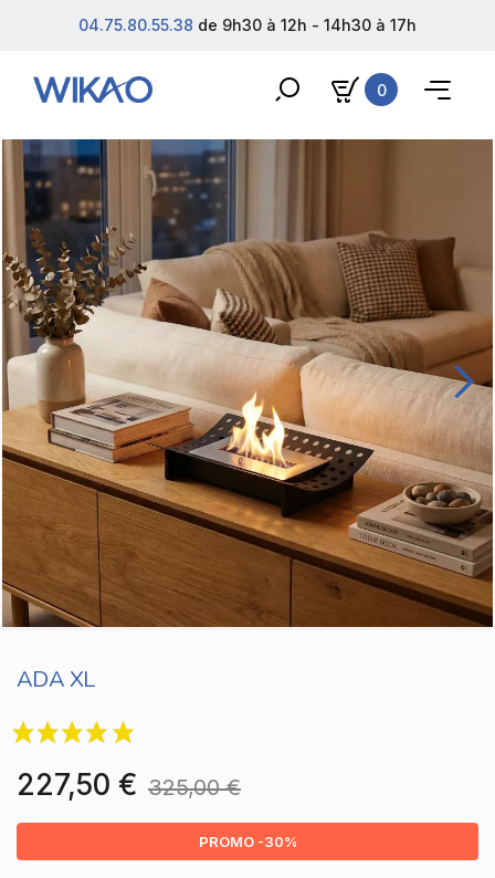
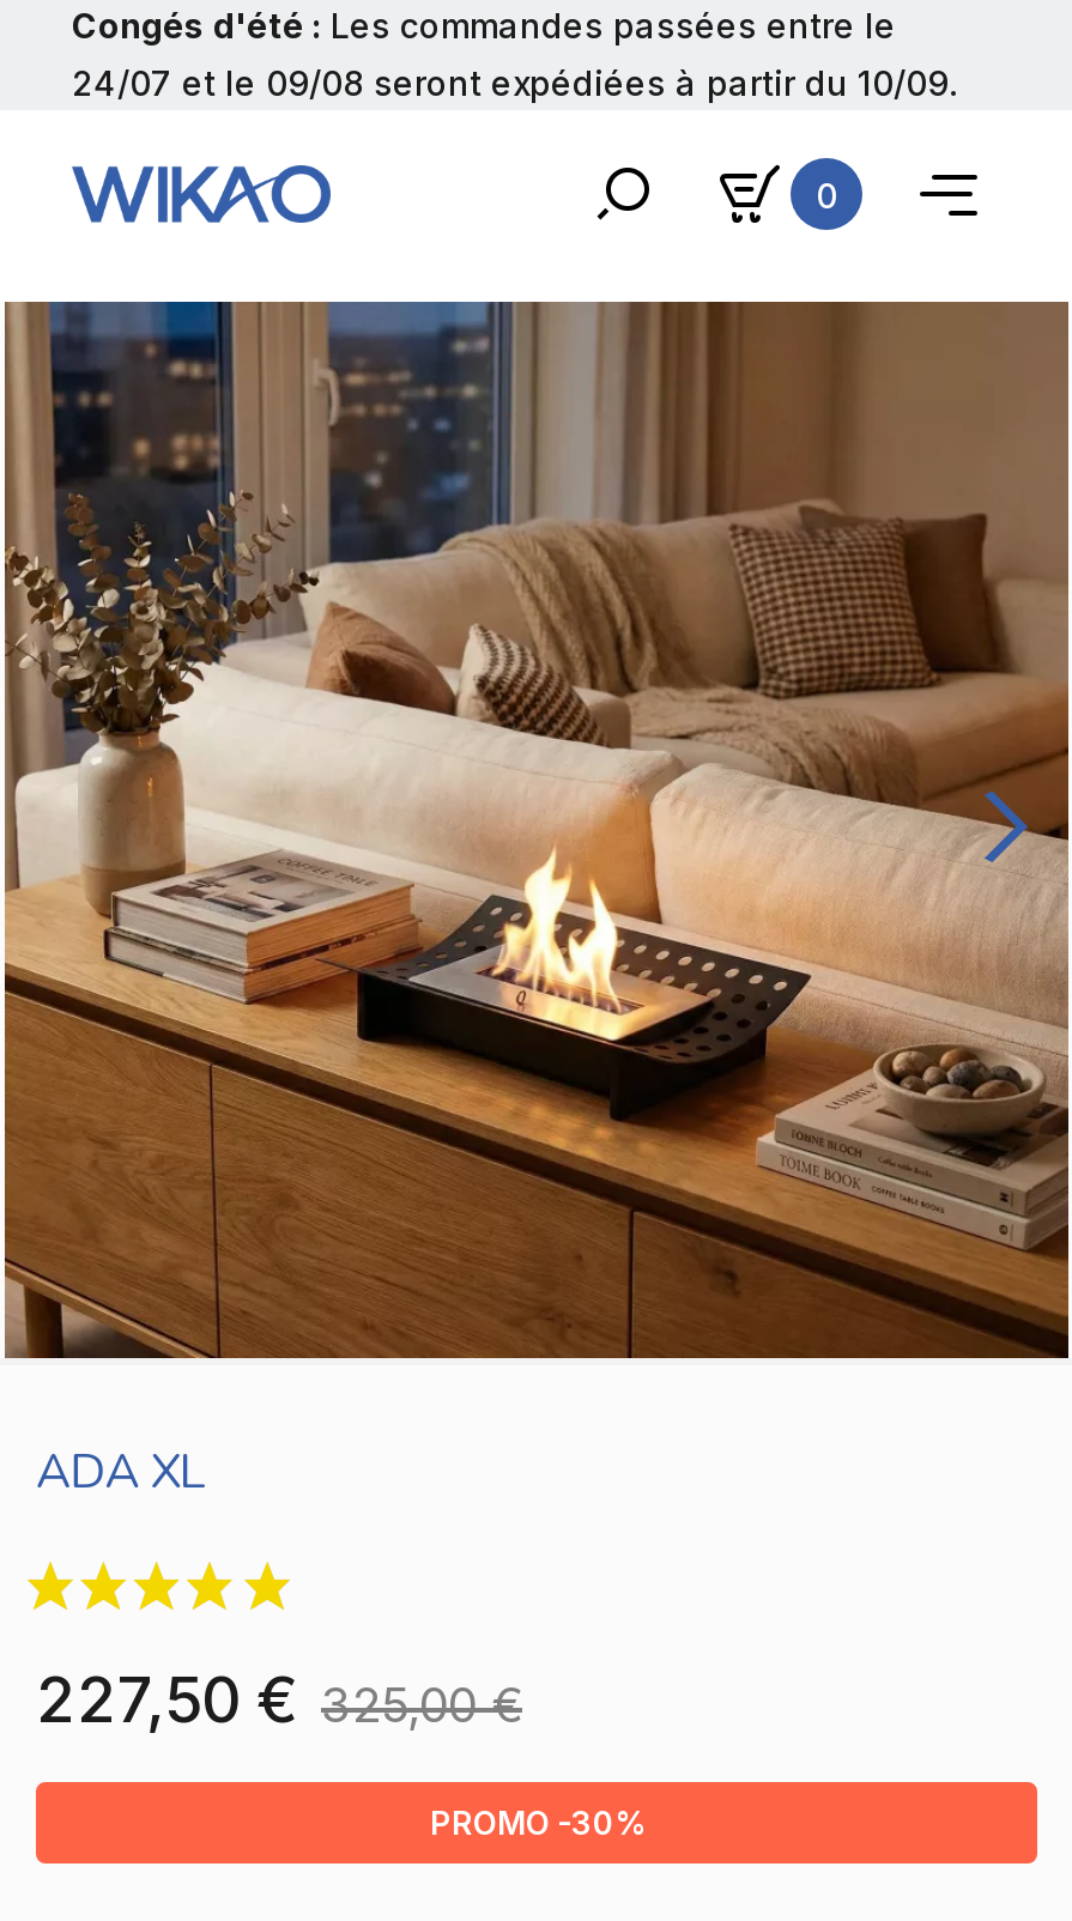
[78,15,417,34] 04.75.80.55.38 de 9h30 à 12h - 14h30 à 17h -> [72,5,958,103] Congés d'été : Les commandes passées entre le | 24/07 et le 09/08 seront expédiées à partir du 10/09.

